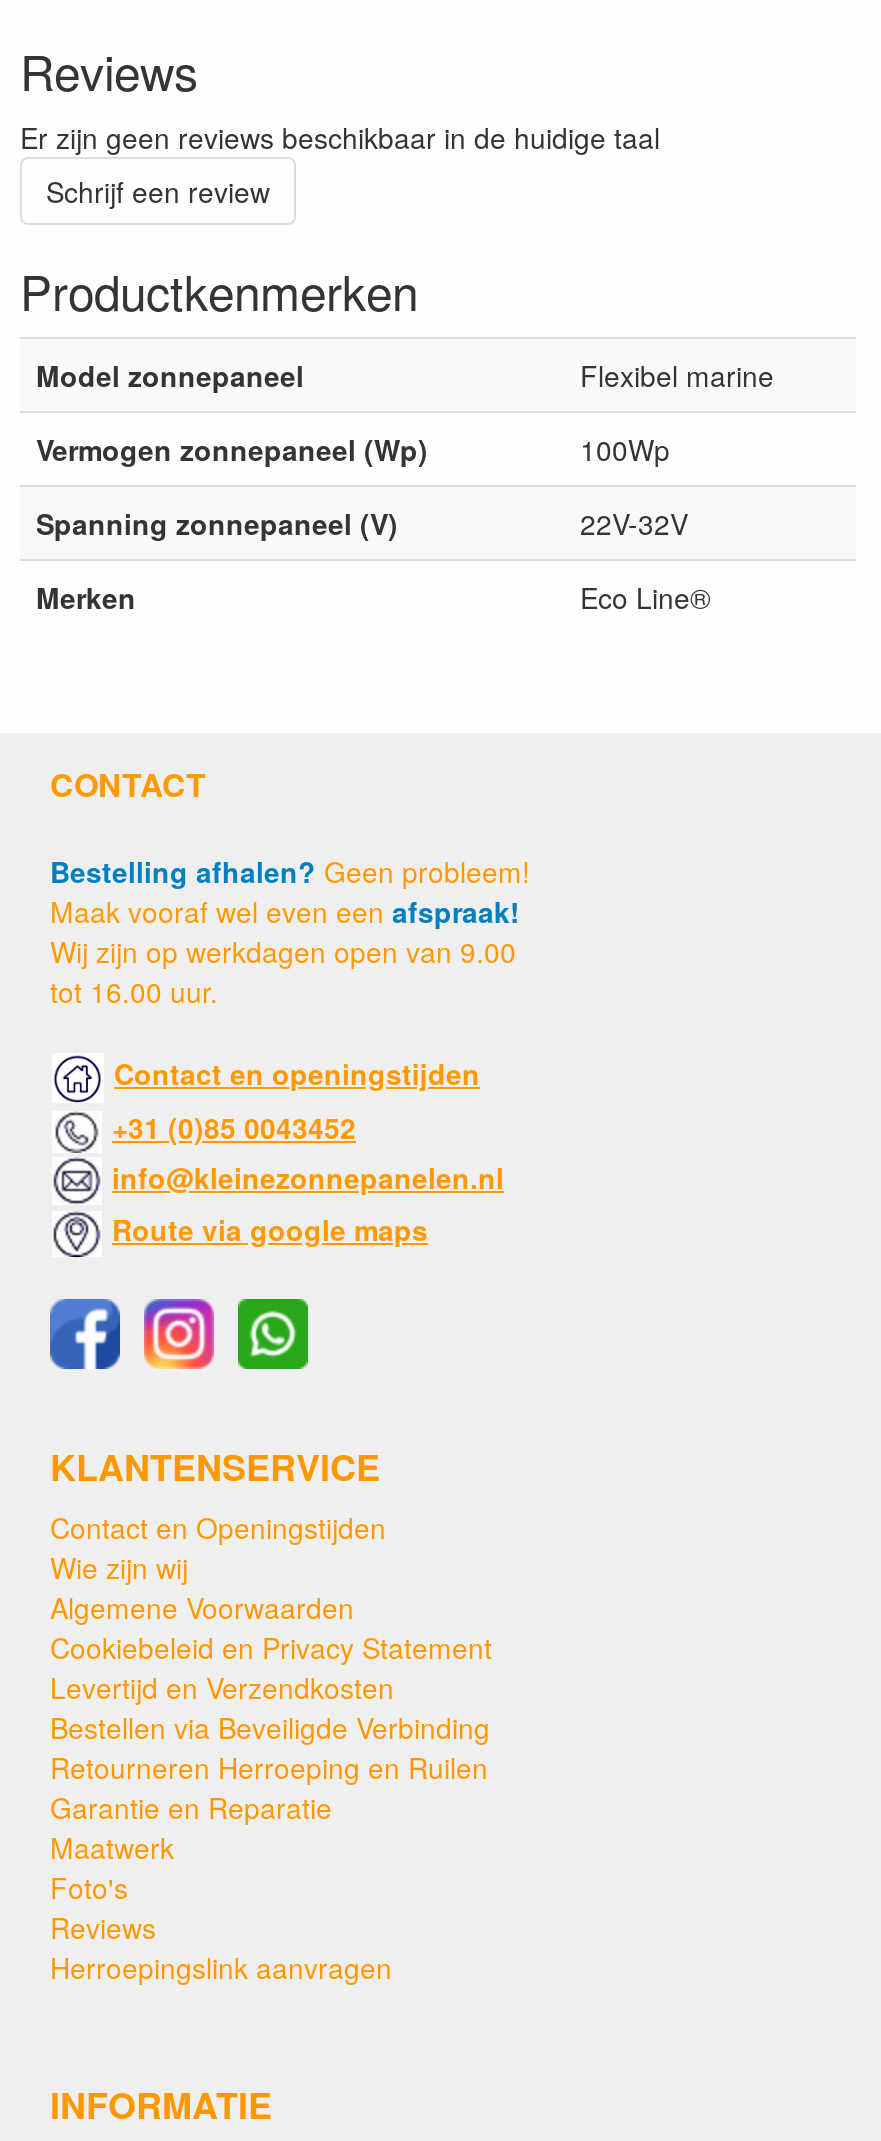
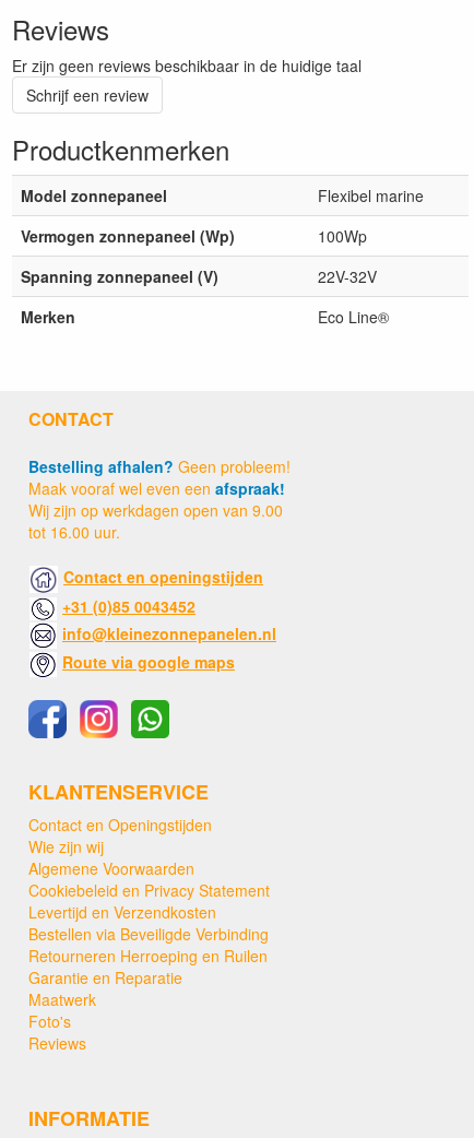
[50,1947,392,1987] Herroepingslink aanvragen -> none

